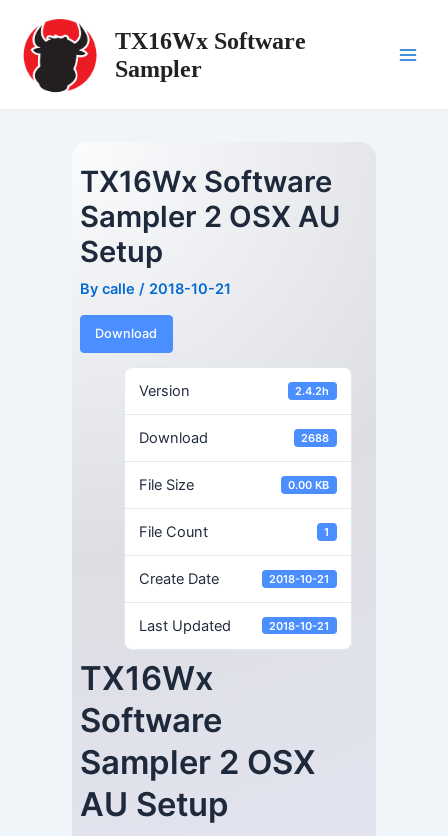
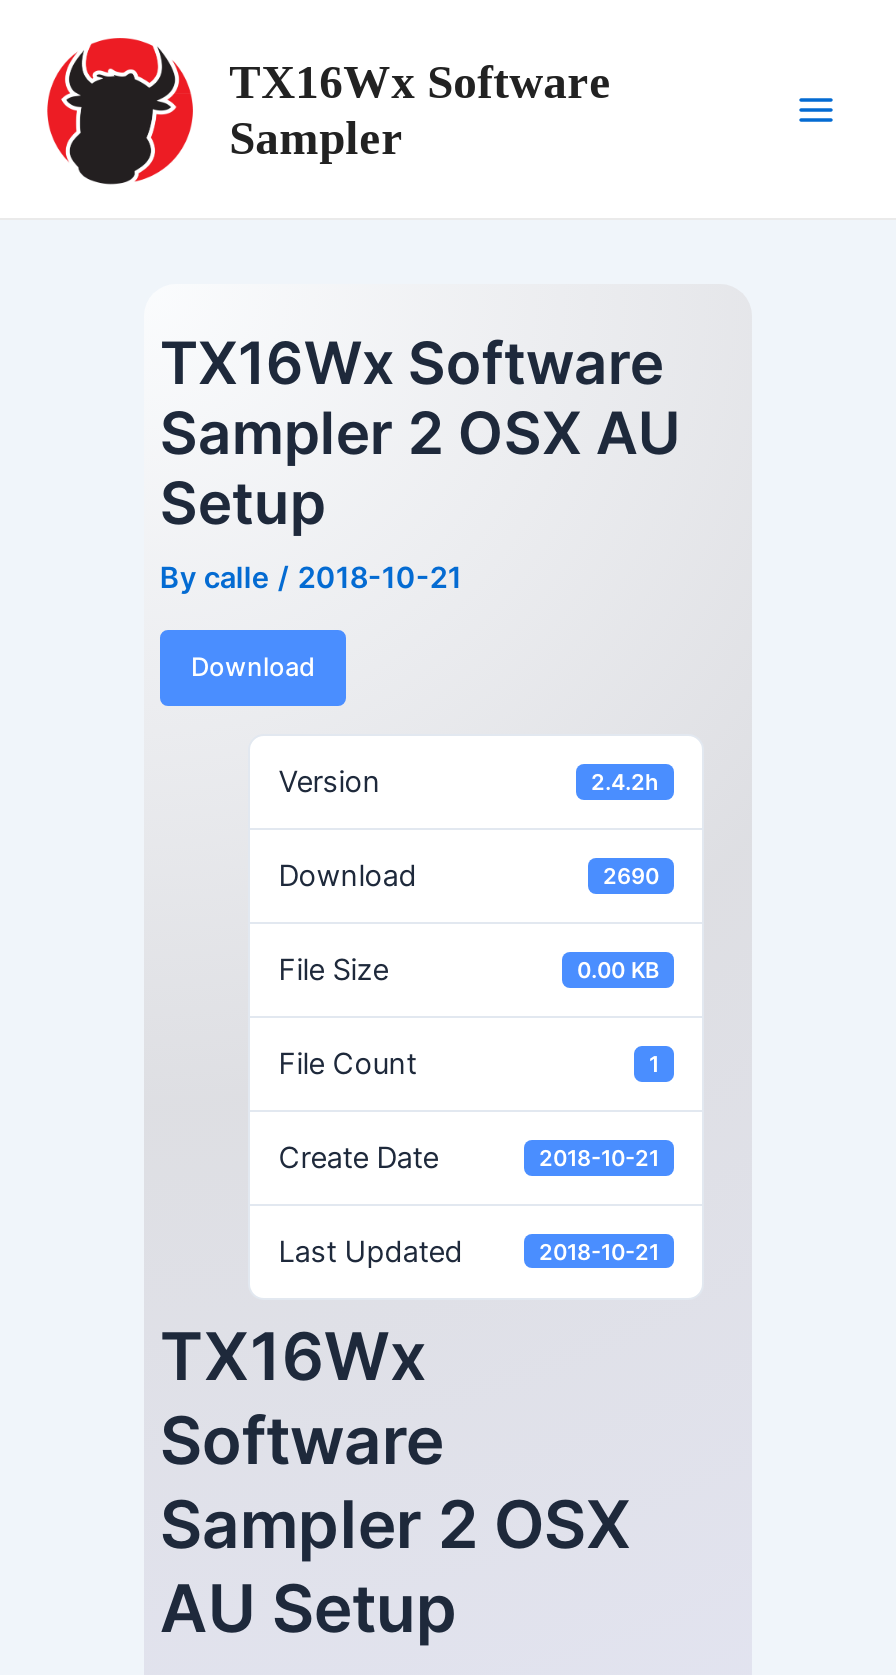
[301,431,329,445] 2688 -> [603,862,659,890] 2690

